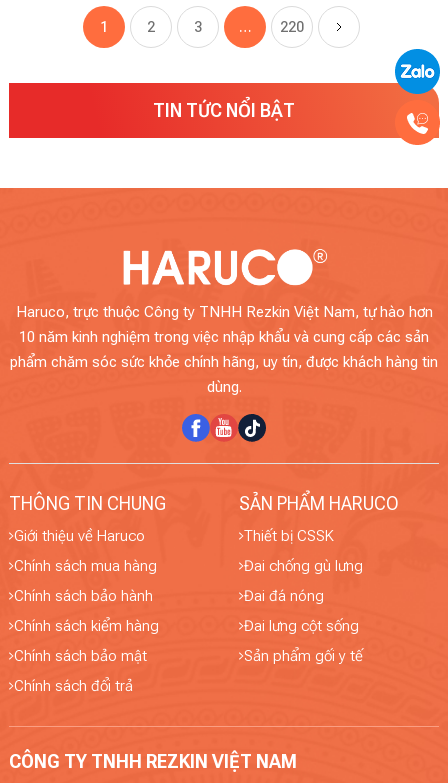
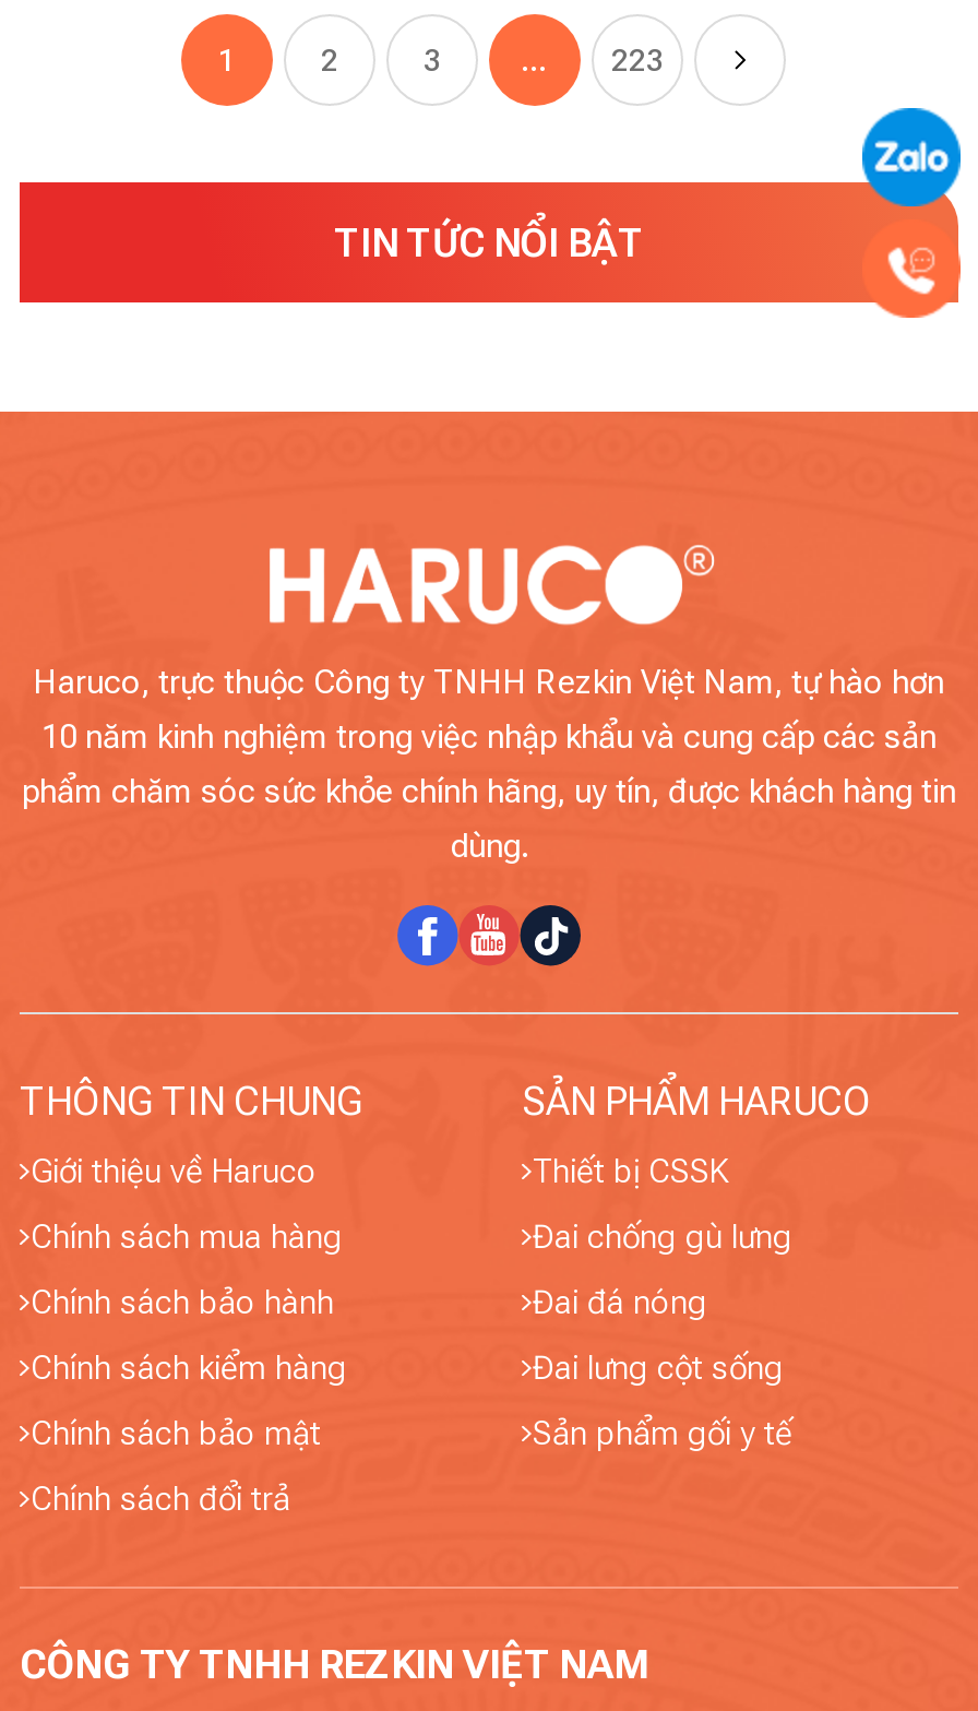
[280,18,304,34] 220 -> [611,41,664,76] 223

